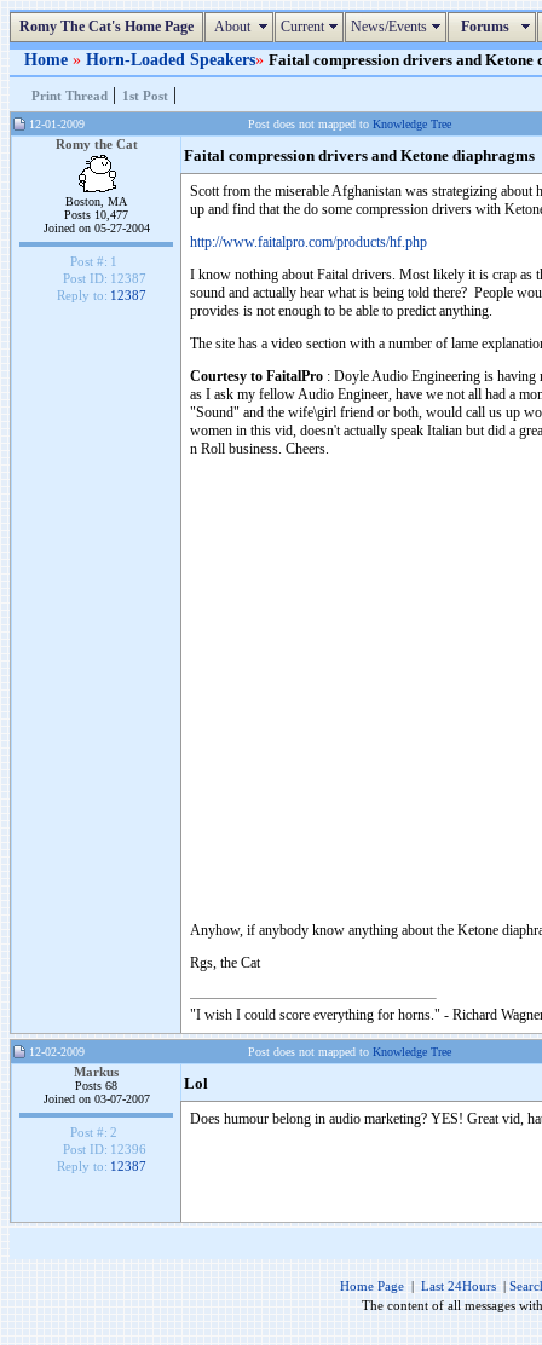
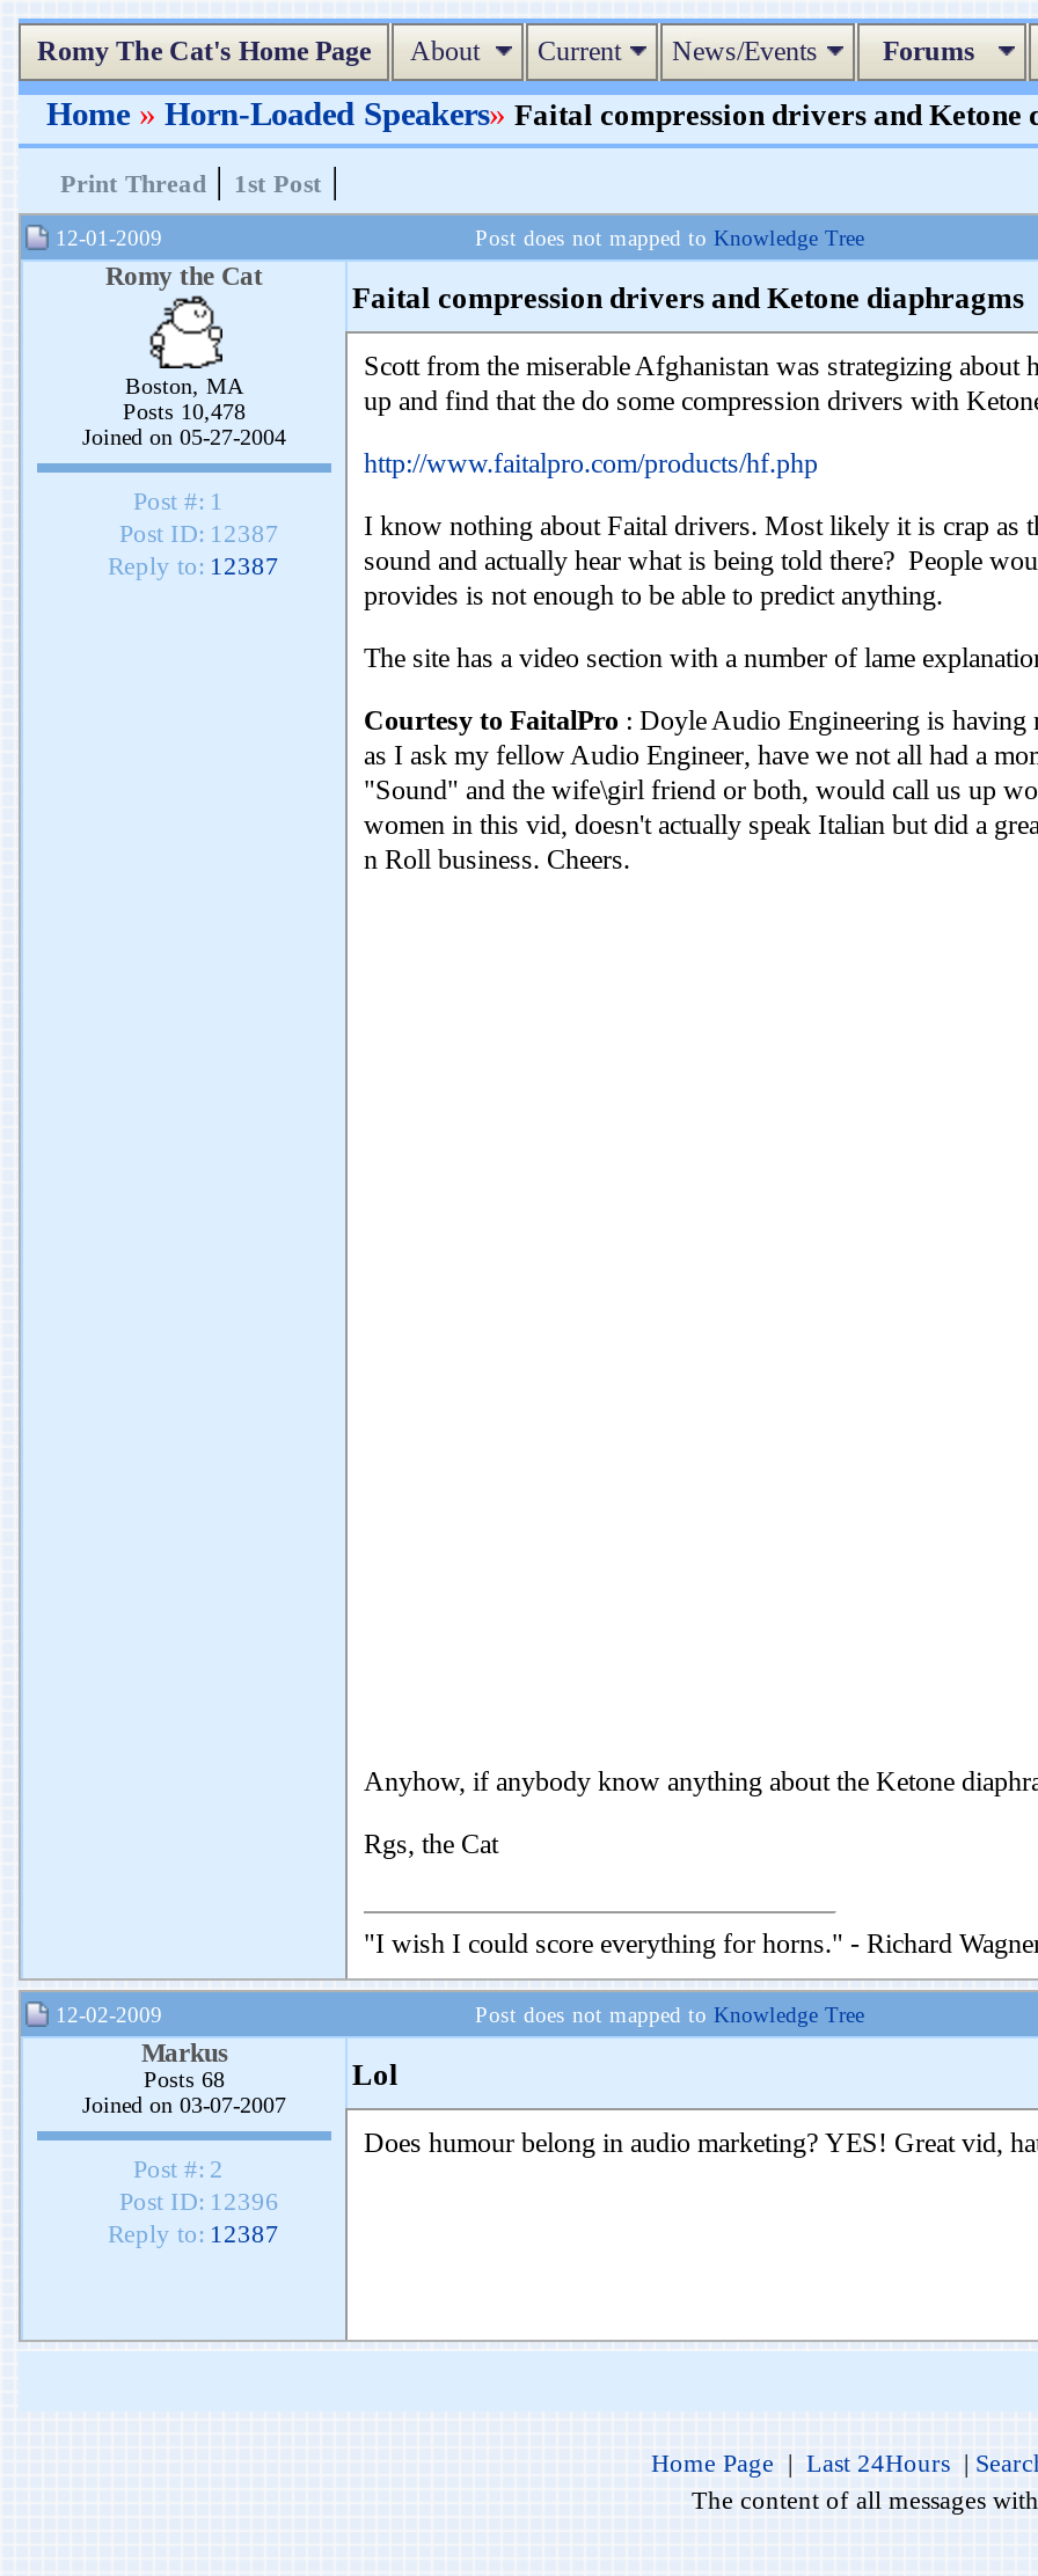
[64,208,128,221] Posts 10,477 -> [123,398,246,424] Posts 10,478

